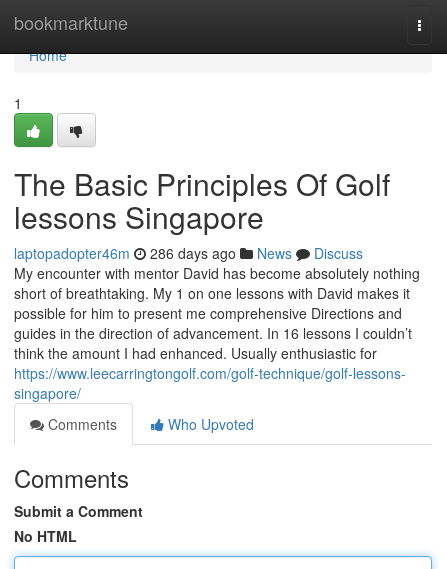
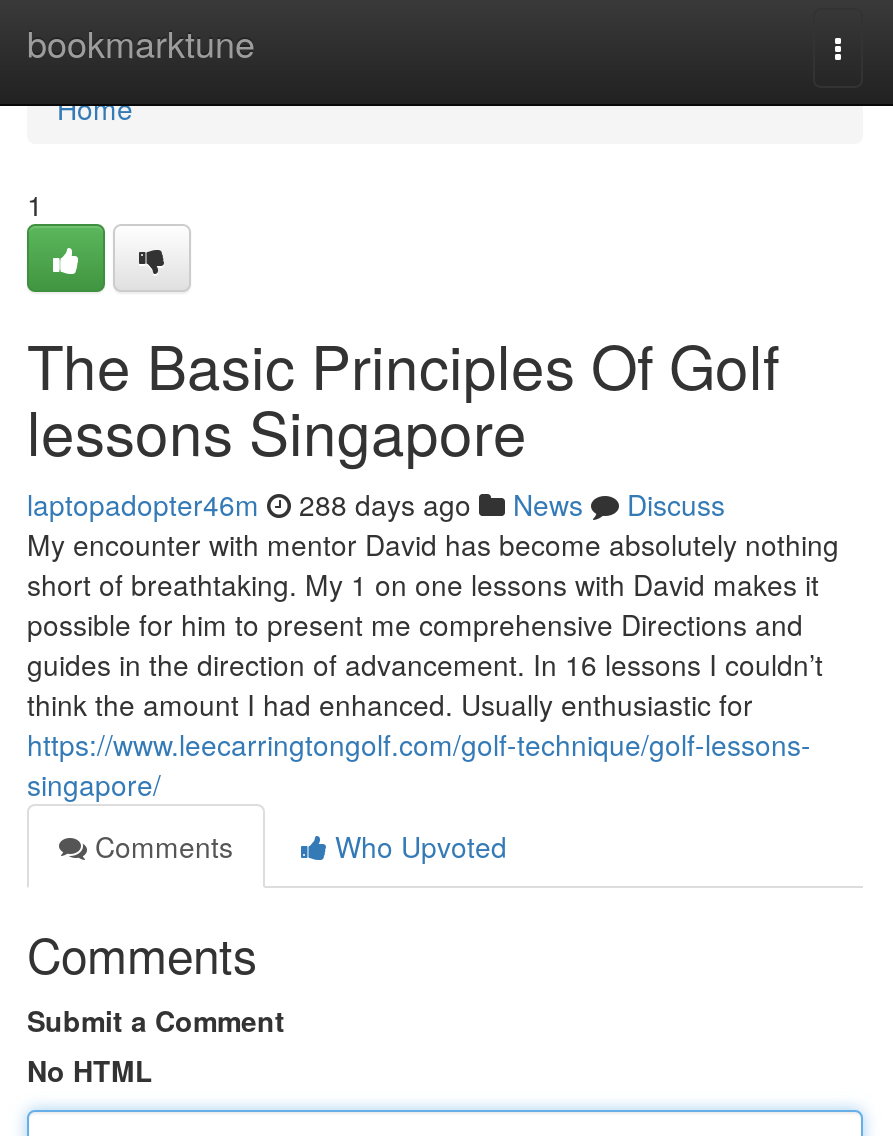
[14,243,363,263] laptopadopter46m 286 days ago News Discuss -> [27,484,725,524] laptopadopter46m 288 days ago News Discuss

